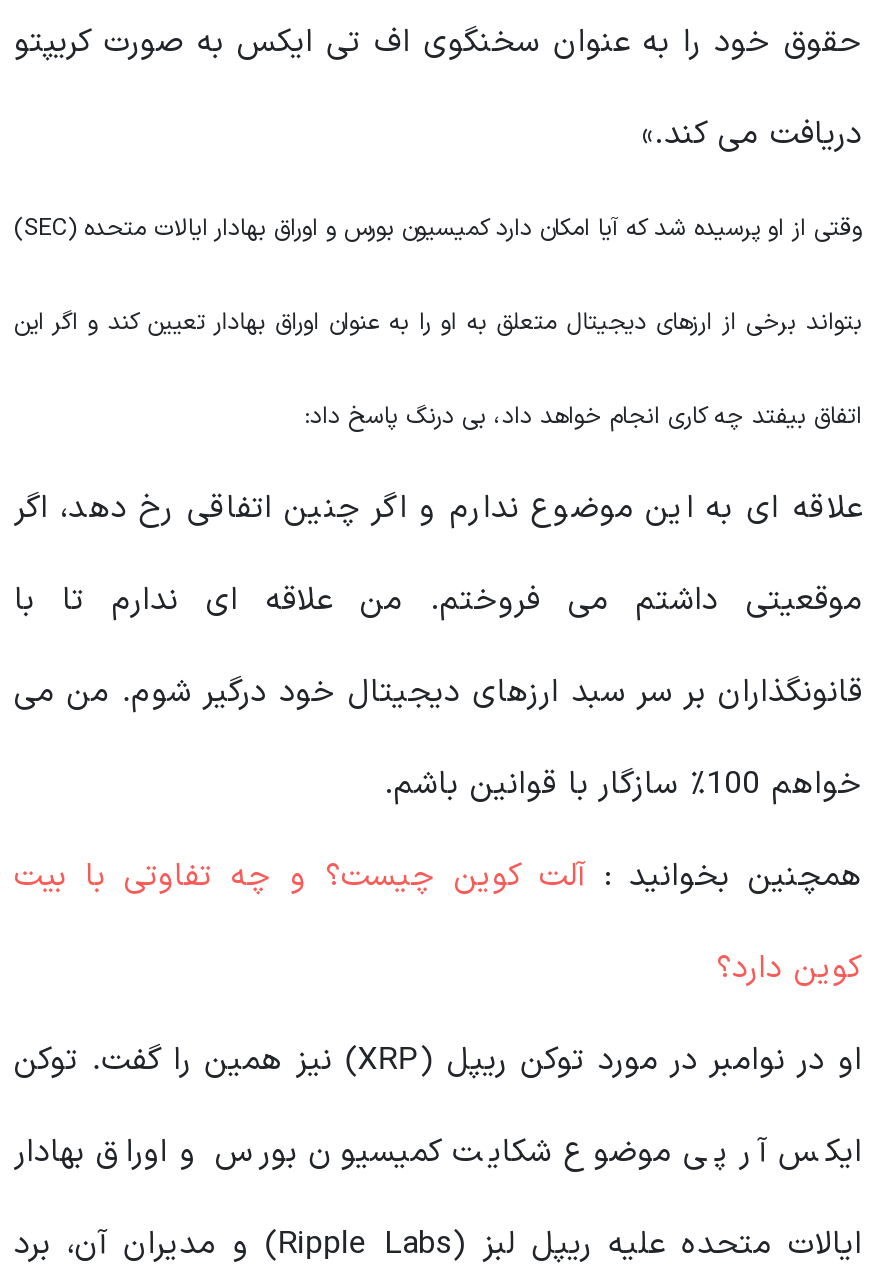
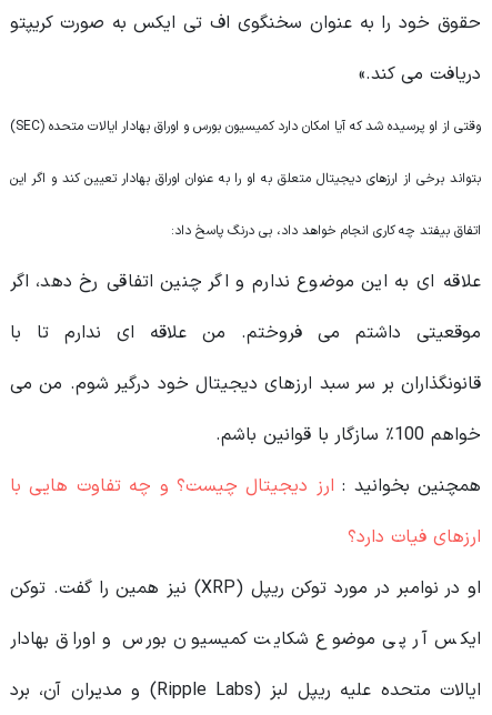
[14,853,862,901] همچنین بخوانید : آلت کوین چیست؟ و چه تفاوتی با بیت -> [10,473,481,500] همچنین بخوانید : ارز دیجیتال چیست؟ و چه تفاوت هایی با
[716,945,862,993] کوین دارد؟ -> [348,524,481,551] ارزهای فیات دارد؟

